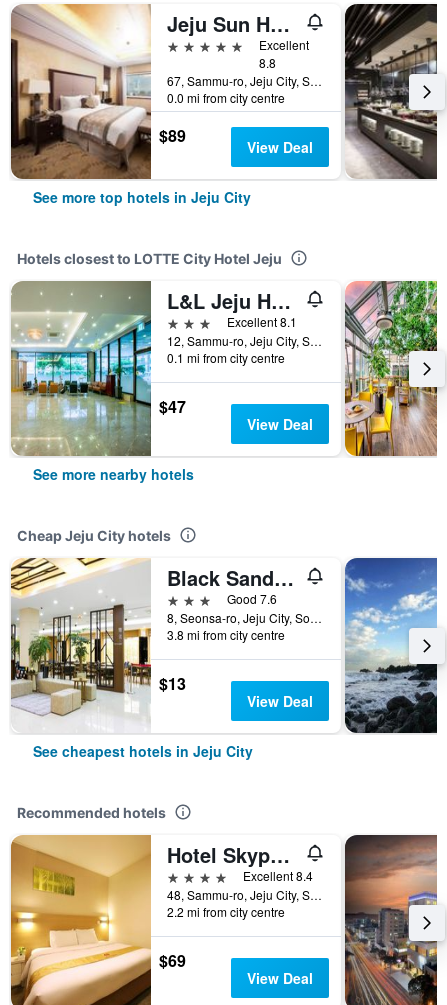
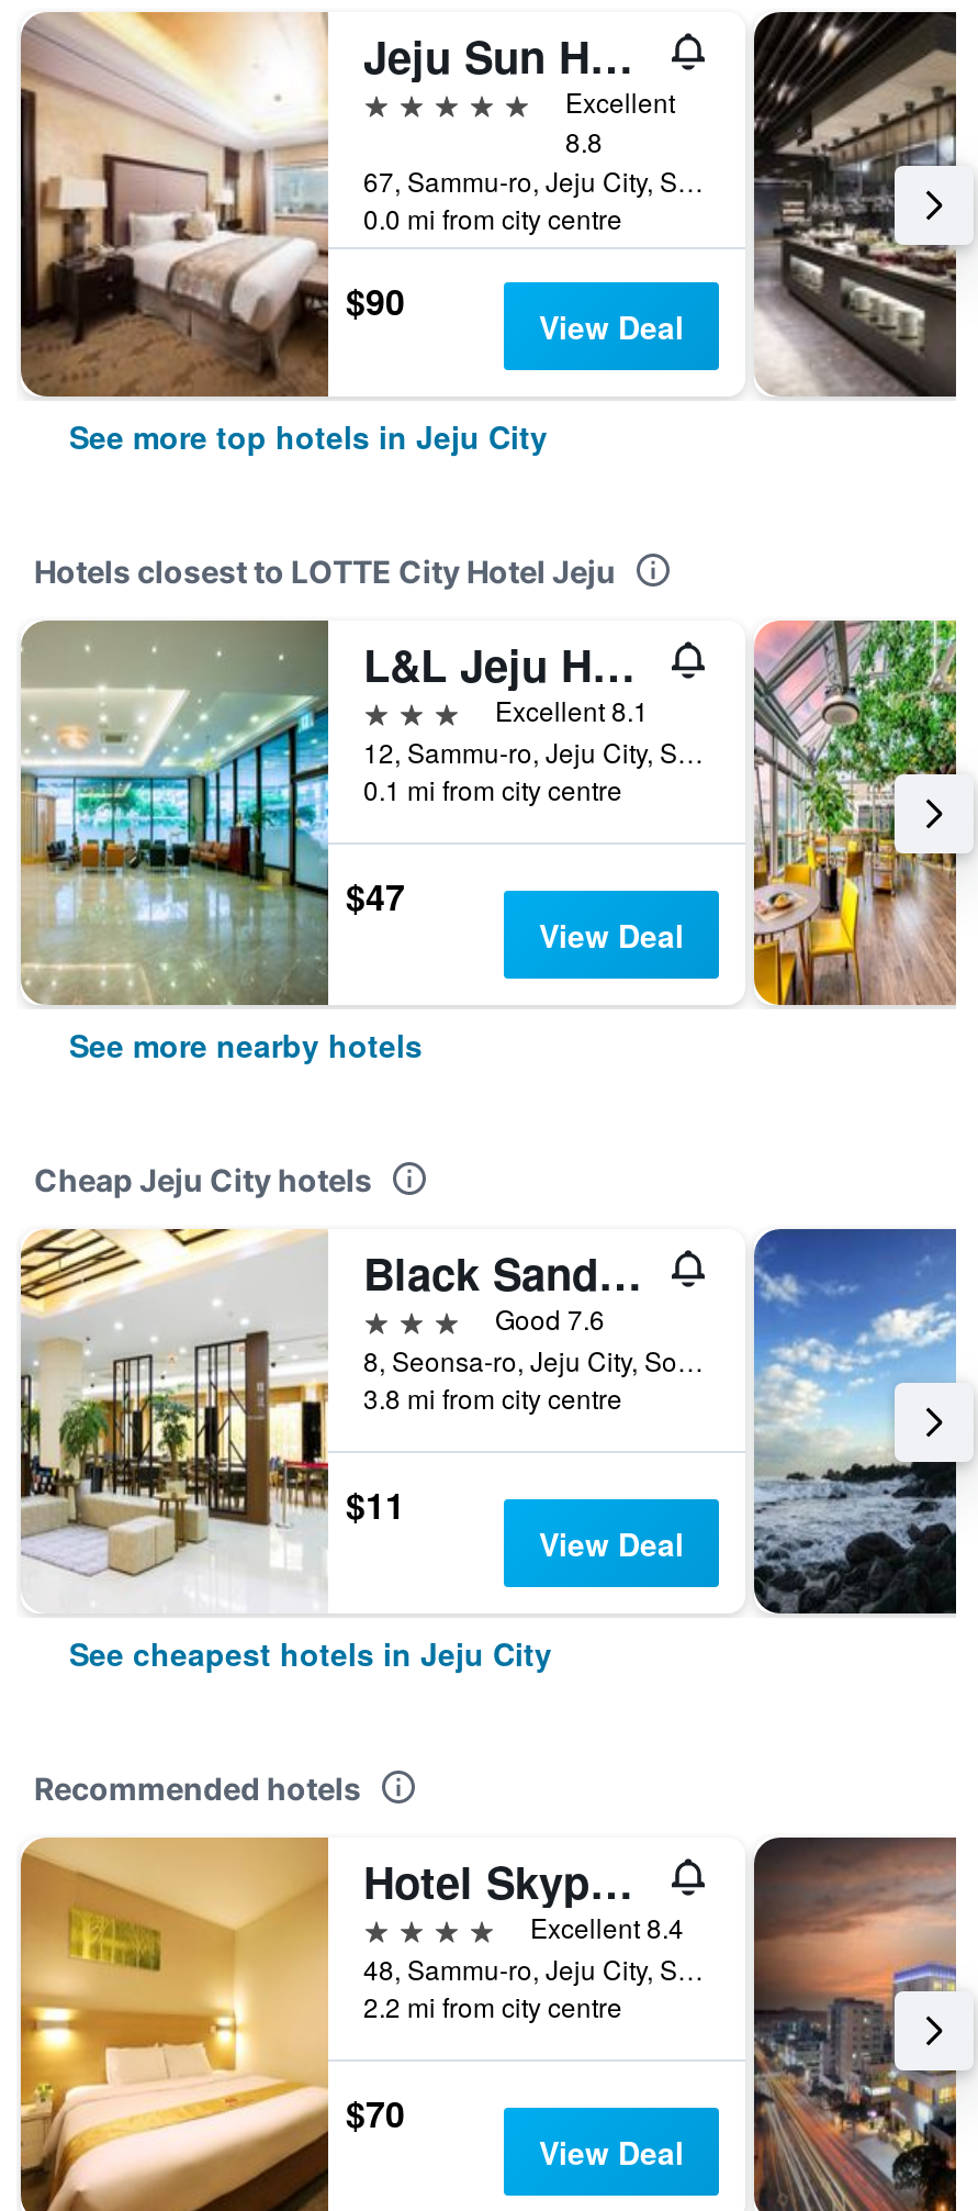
[159,124,186,147] $89 -> [346,276,405,326] $90
[159,672,186,695] $13 -> [346,1480,405,1531] $11
[159,949,186,972] $69 -> [346,2089,405,2139] $70

